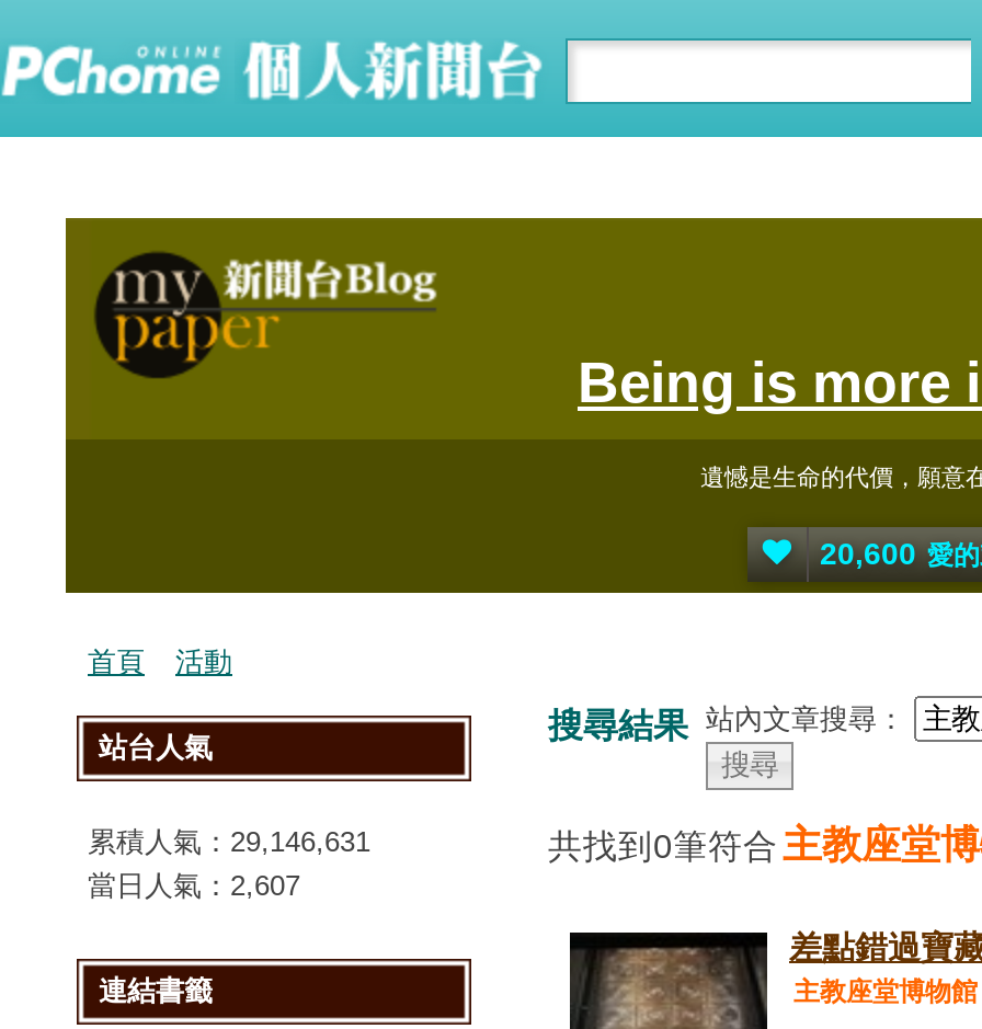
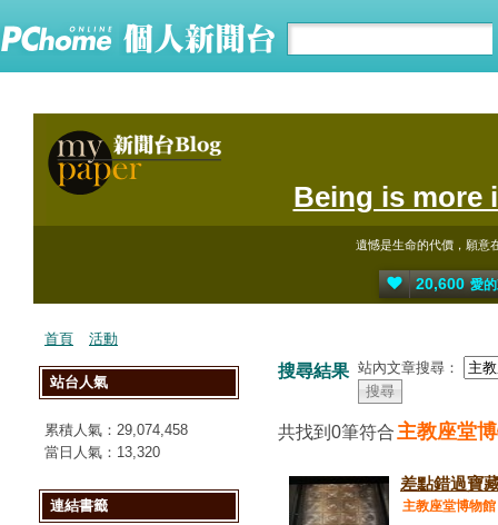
[88,825,370,858] 累積人氣：29,146,631 -> [44,421,188,438] 累積人氣：29,074,458
[88,869,300,901] 當日人氣：2,607 -> [44,444,160,460] 當日人氣：13,320

